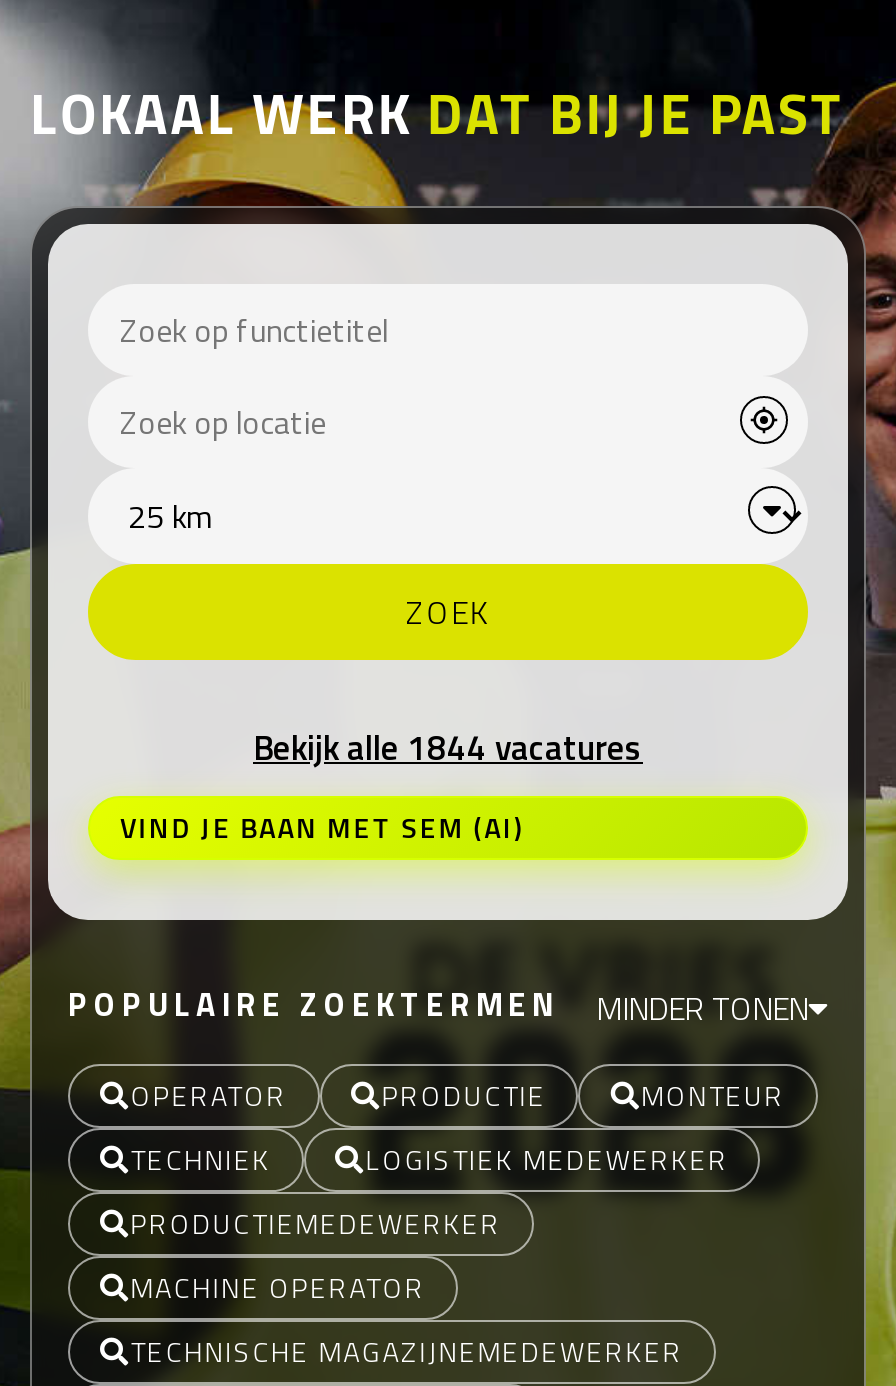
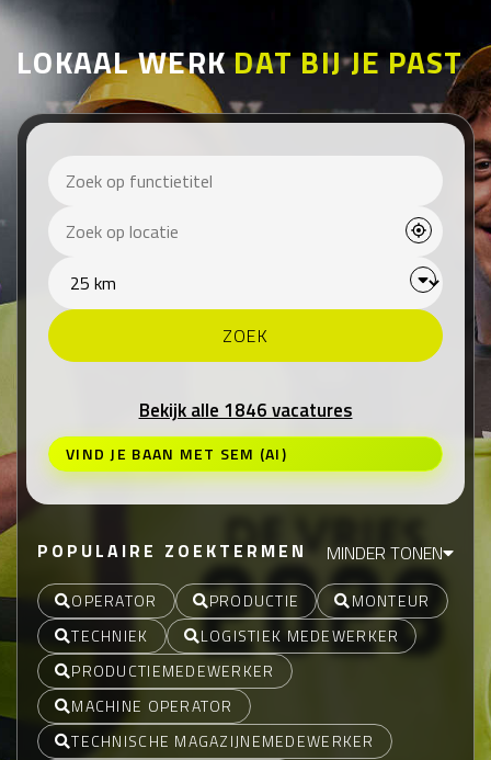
[253,722,643,774] Bekijk alle 1844 vacatures -> [139,396,352,424] Bekijk alle 1846 vacatures

